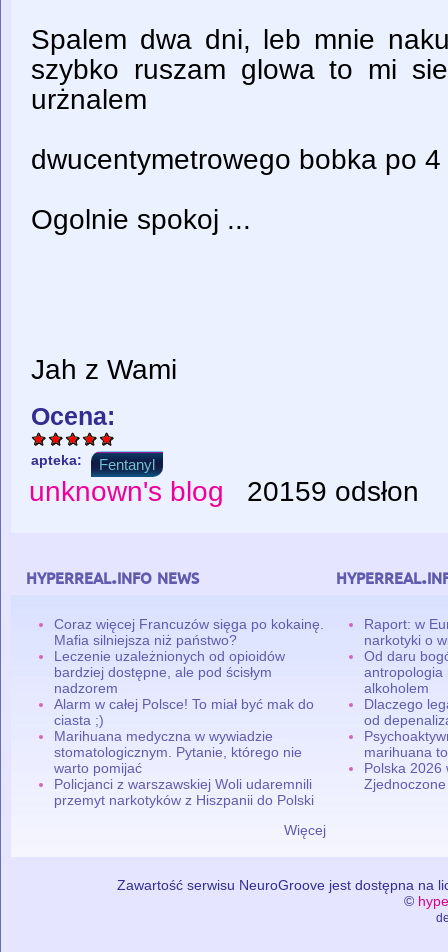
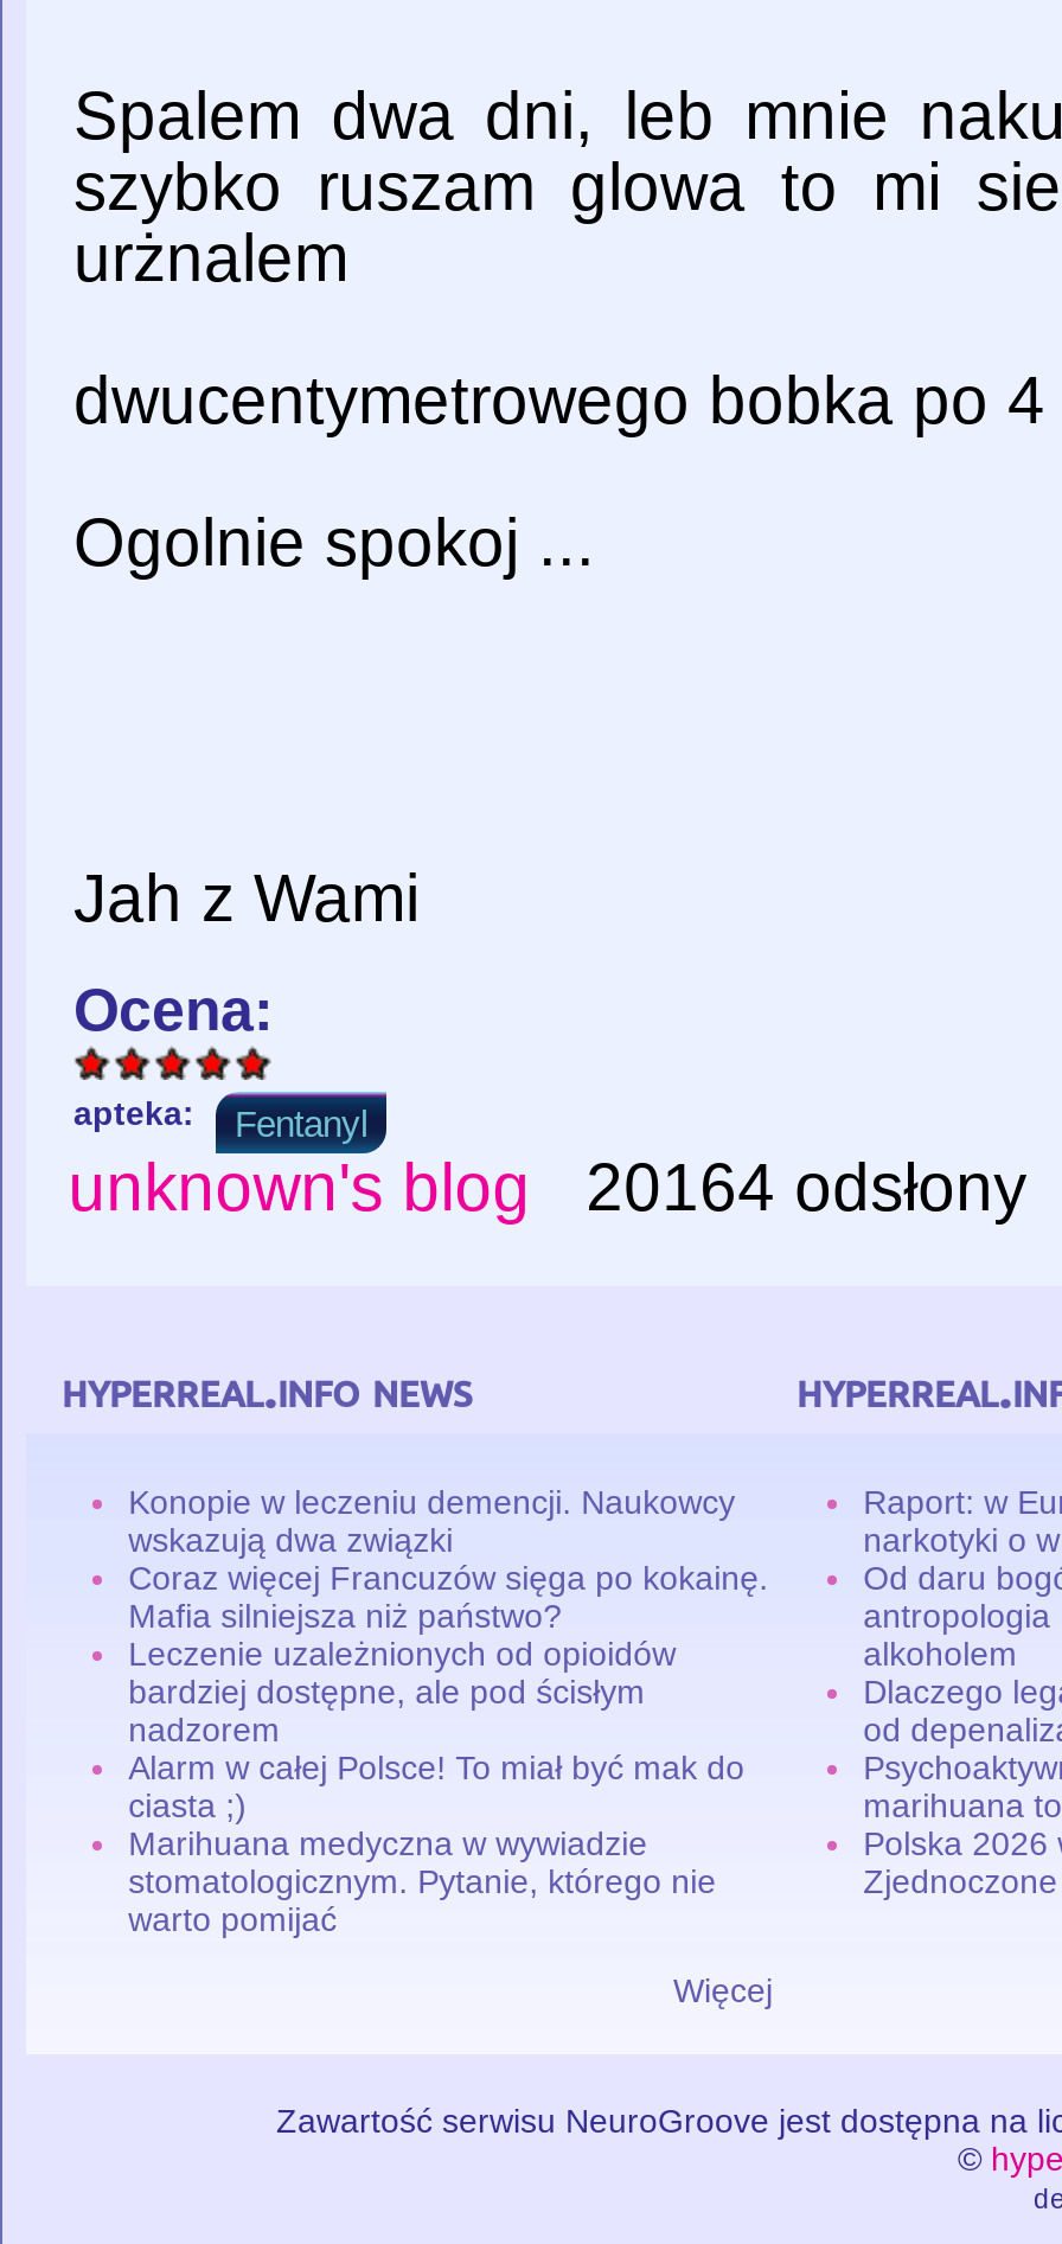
[29,476,419,507] unknown's blog 20159 odsłon -> [68,1152,1027,1225] unknown's blog 20164 odsłony
moved [54,616,324,776] -> [128,1559,769,1938]: Coraz więcej Francuzów sięga po kokainę. | Mafia silniejsza niż państwo? | Leczenie uzależnionych od opioidów | ... | stomatologicznym. Pytanie, którego nie | warto pomijać
none -> [128,1483,735,1559] Konopie w leczeniu demencji. Naukowcy | wskazują dwa związki
[54,776,314,808] Policjanci z warszawskiej Woli udaremnili | przemyt narkotyków z Hiszpanii do Polski -> none

